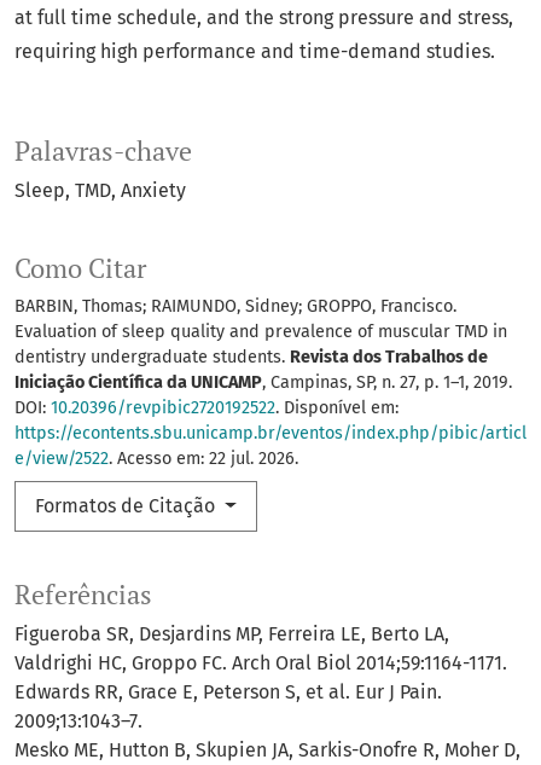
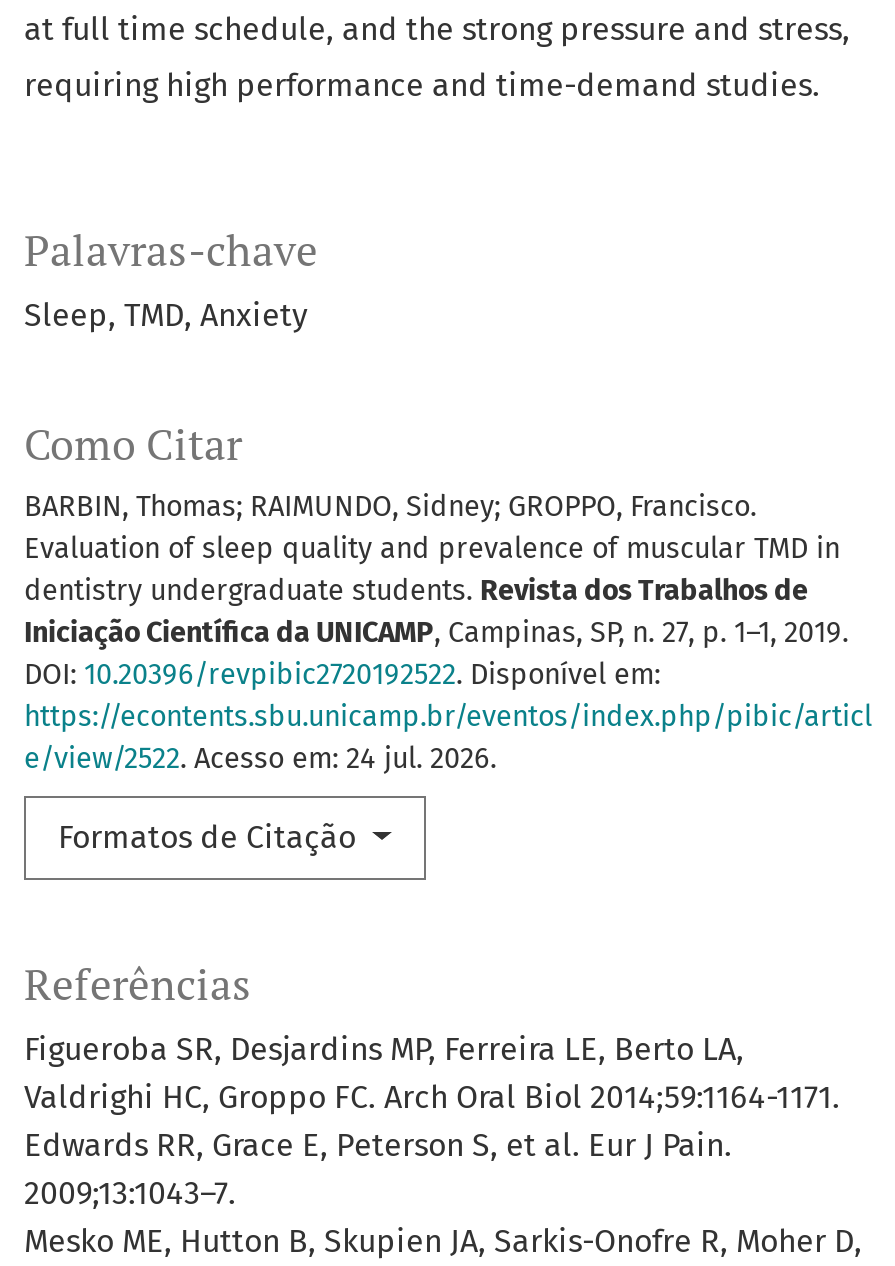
[14,449,298,469] e/view/2522. Acesso em: 22 jul. 2026. -> [24,743,496,777] e/view/2522. Acesso em: 24 jul. 2026.

